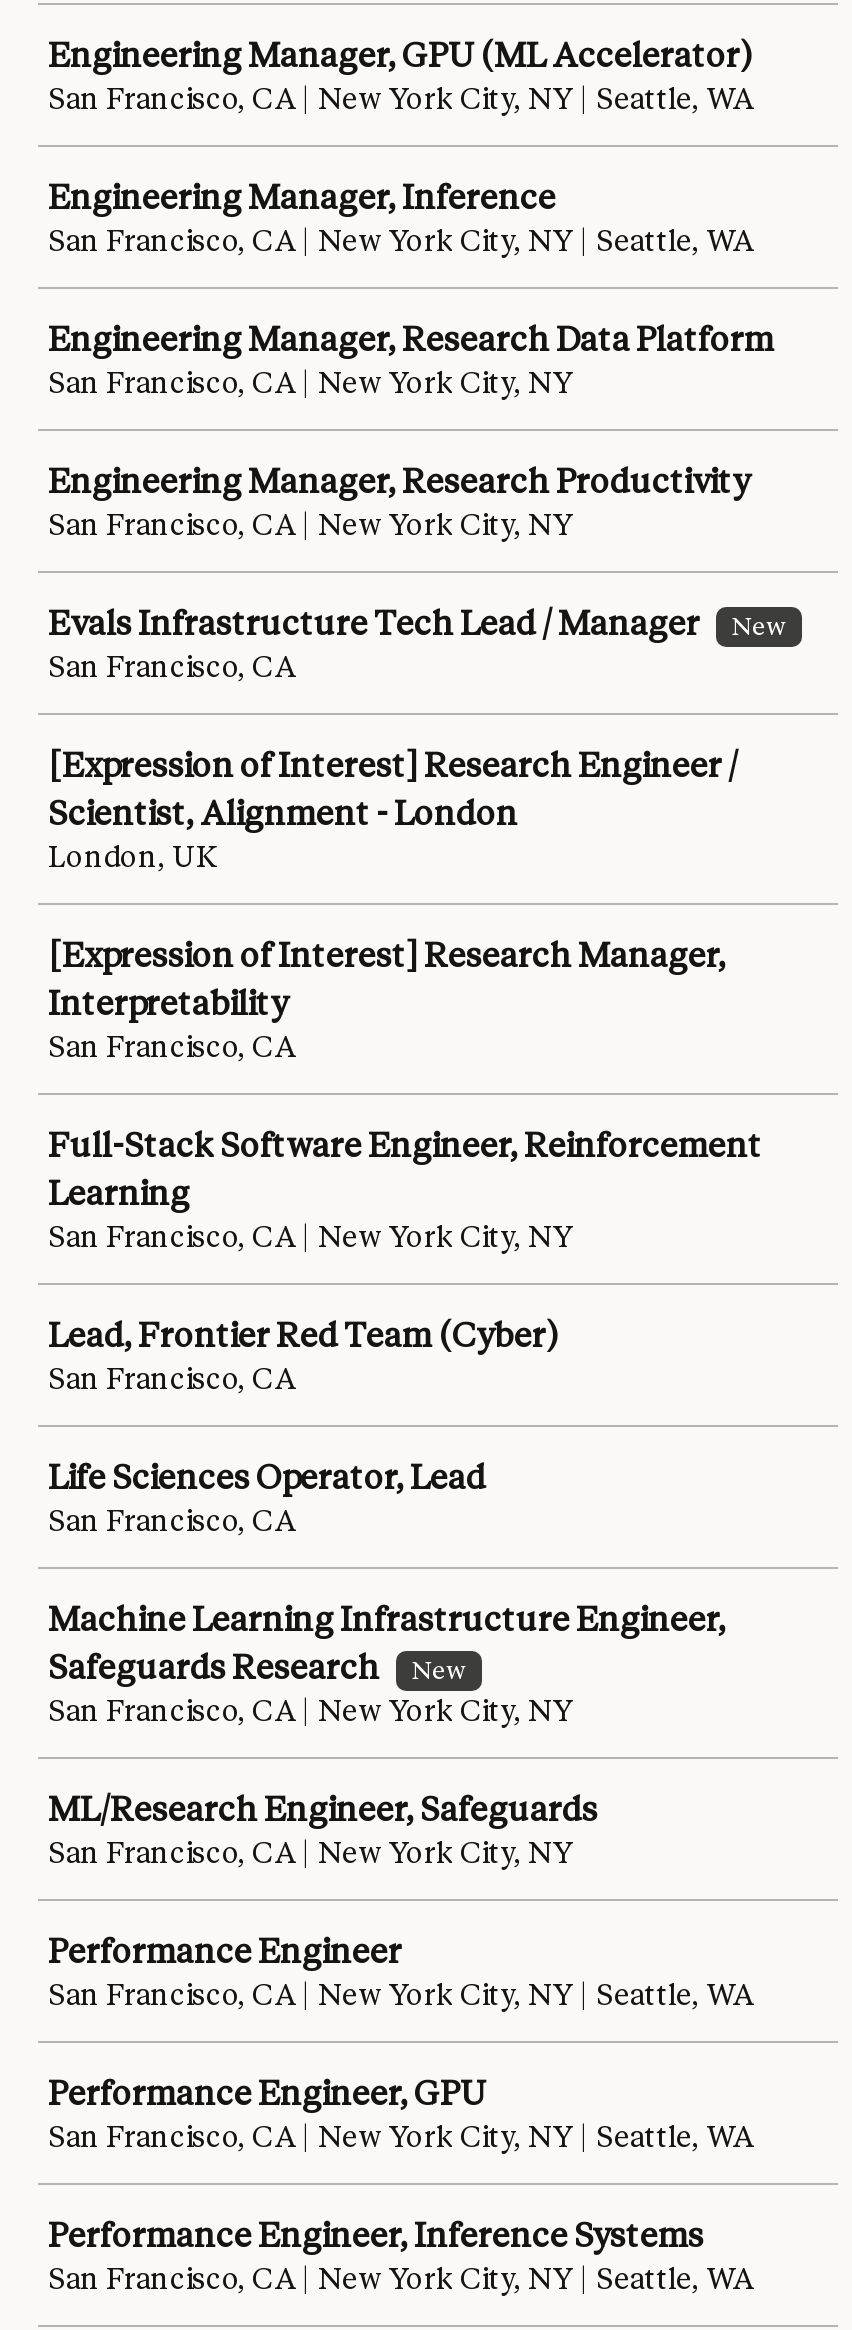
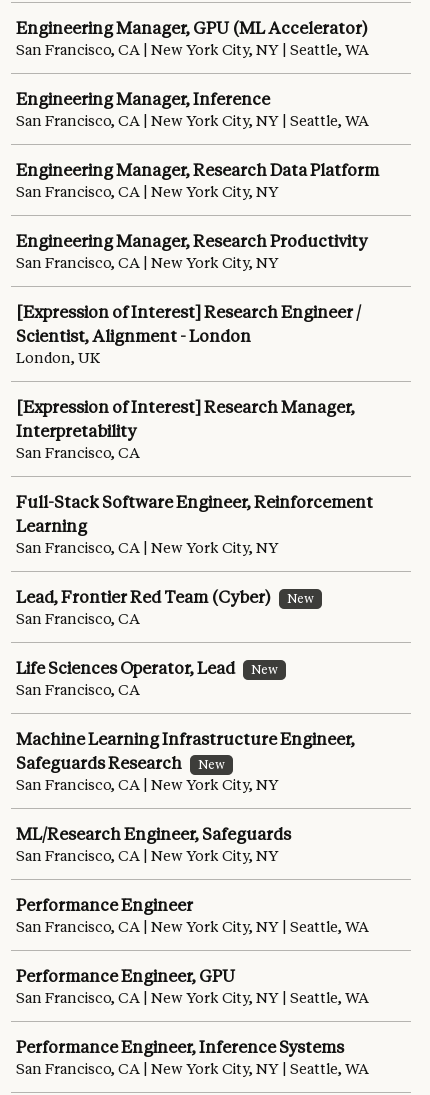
[48,603,786,685] Evals Infrastructure Tech Lead / Manager | New | San Francisco, CA -> none
none -> [287,591,314,606] New
none -> [251,662,278,677] New

